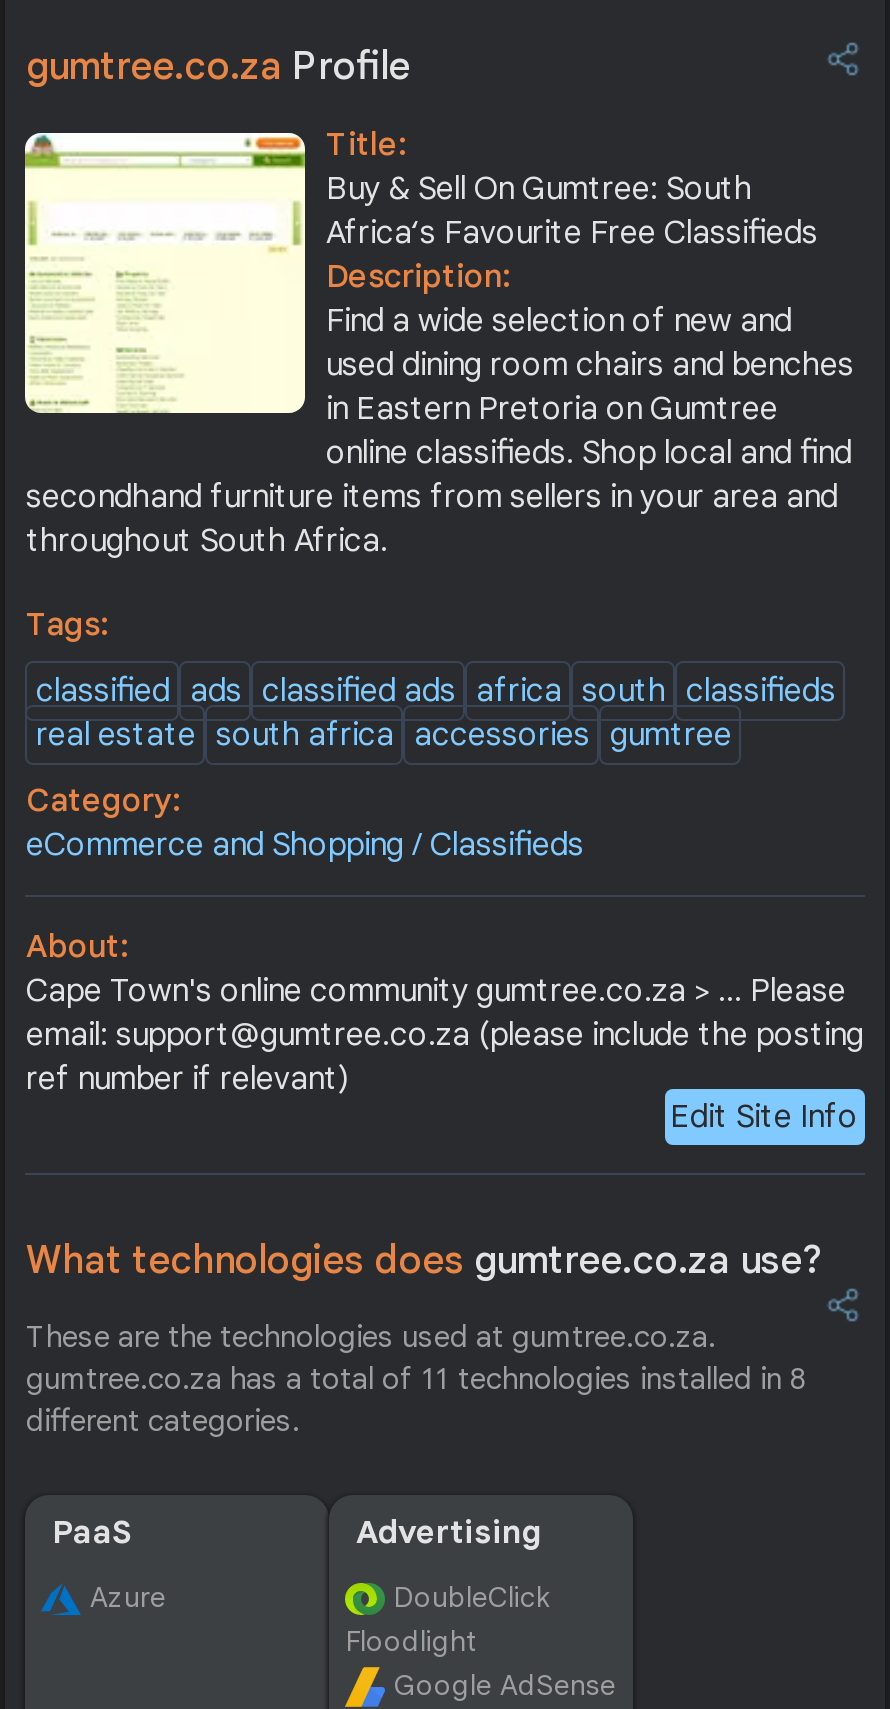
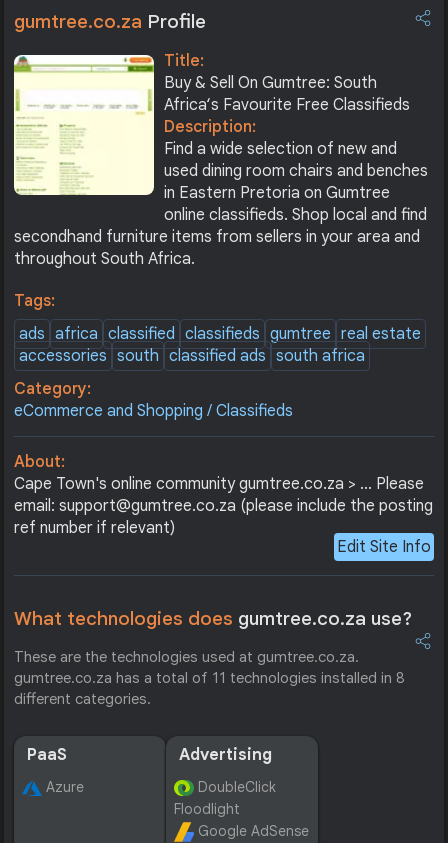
[36,671,836,755] classified ads classified ads africa south classifieds | real estate south africa accessories gumtree -> [19,324,421,366] ads africa classified classifieds gumtree real estate | accessories south classified ads south africa

